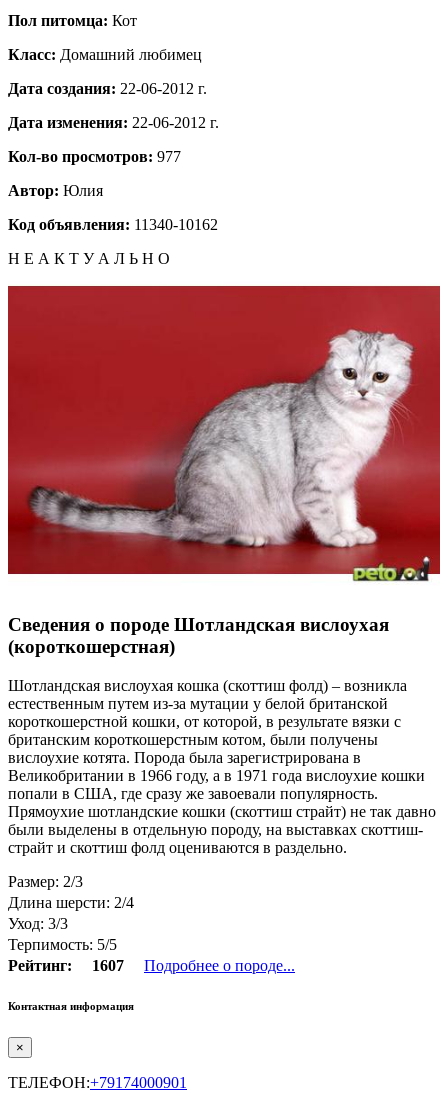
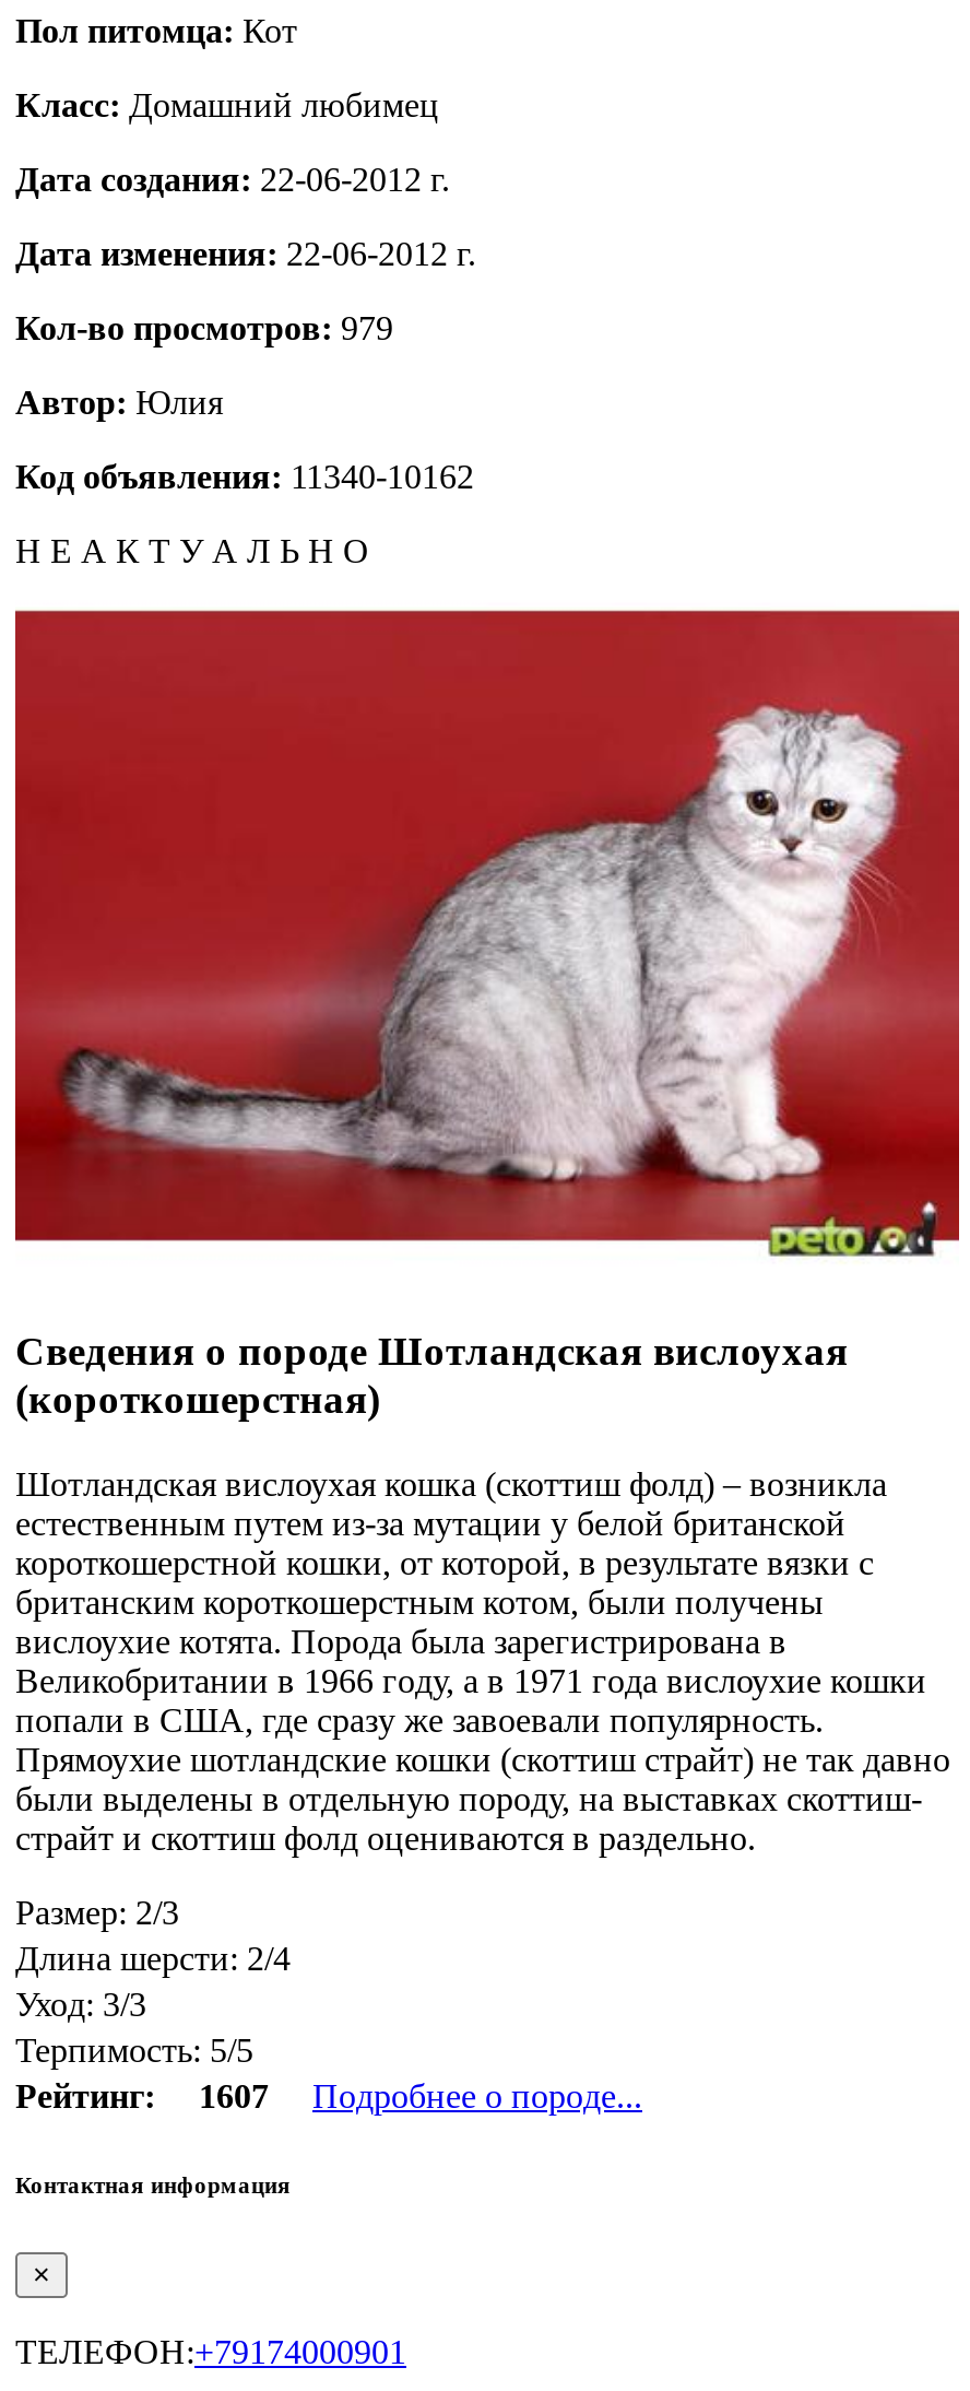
[8,148,181,165] Кол-во просмотров: 977 -> [15,309,393,346] Кол-во просмотров: 979

